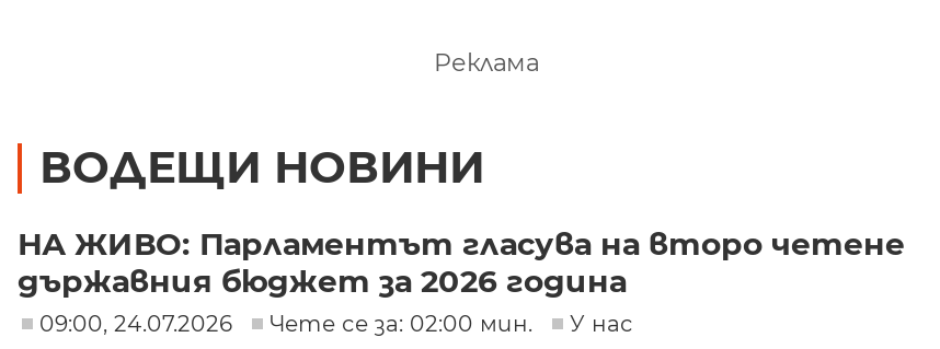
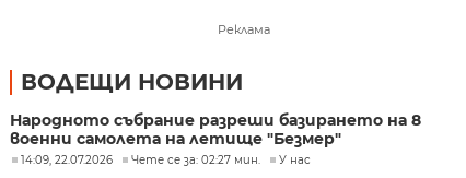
[18,223,905,337] НА ЖИВО: Парламентът гласува на второ четене | държавния бюджет за 2026 година | 09:00, 24.07.2026 | Чете се за: 02:00 мин. -> [10,111,421,168] Народното събрание разреши базирането на 8 | военни самолета на летище "Безмер" | 14:09, 22.07.2026 | Чете се за: 02:27 мин.

